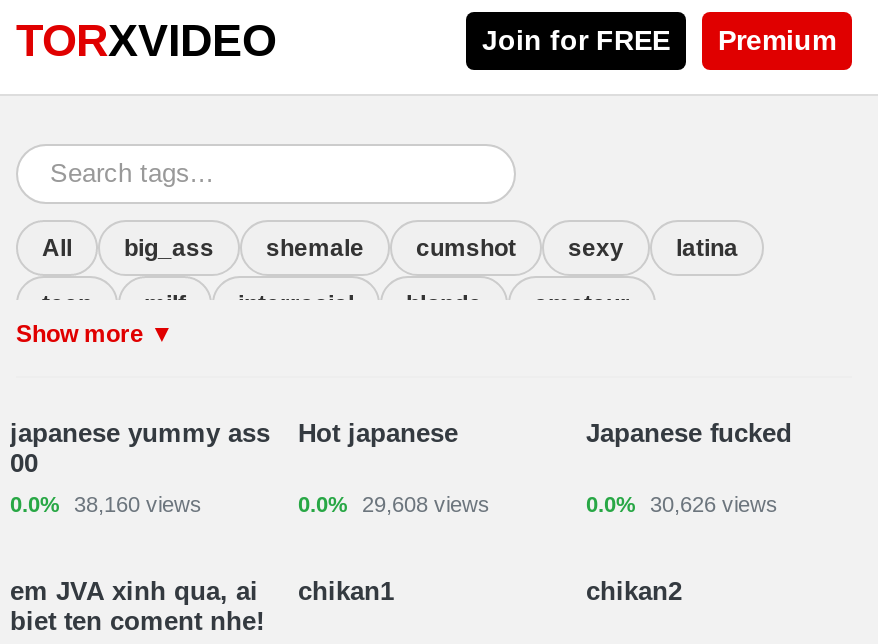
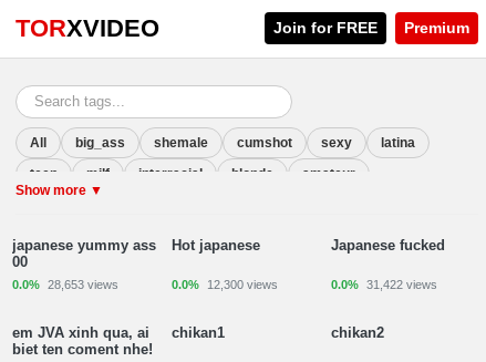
[10,491,202,515] 0.0% 38,160 views -> [12,278,118,291] 0.0% 28,653 views
[298,491,490,515] 0.0% 29,608 views -> [172,278,278,291] 0.0% 12,300 views
[586,491,778,515] 0.0% 30,626 views -> [331,278,437,291] 0.0% 31,422 views

